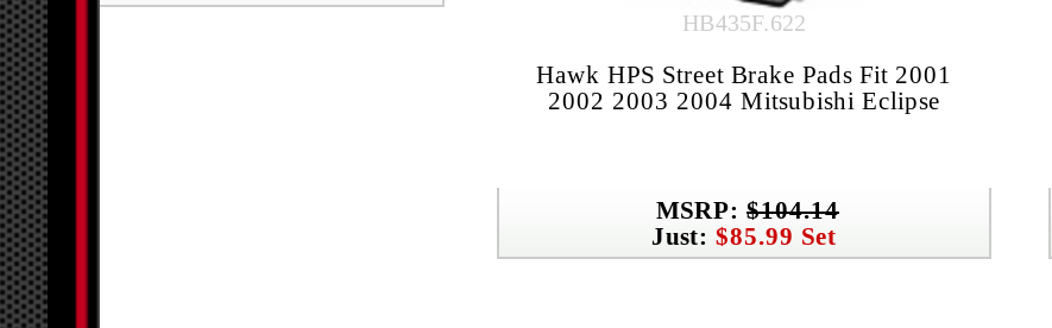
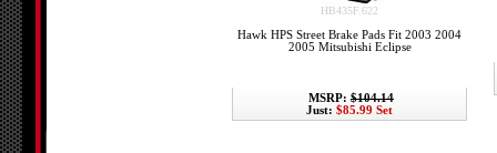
[536,62,952,114] Hawk HPS Street Brake Pads Fit 2001 | 2002 2003 2004 Mitsubishi Eclipse -> [237,29,461,53] Hawk HPS Street Brake Pads Fit 2003 2004 | 2005 Mitsubishi Eclipse

